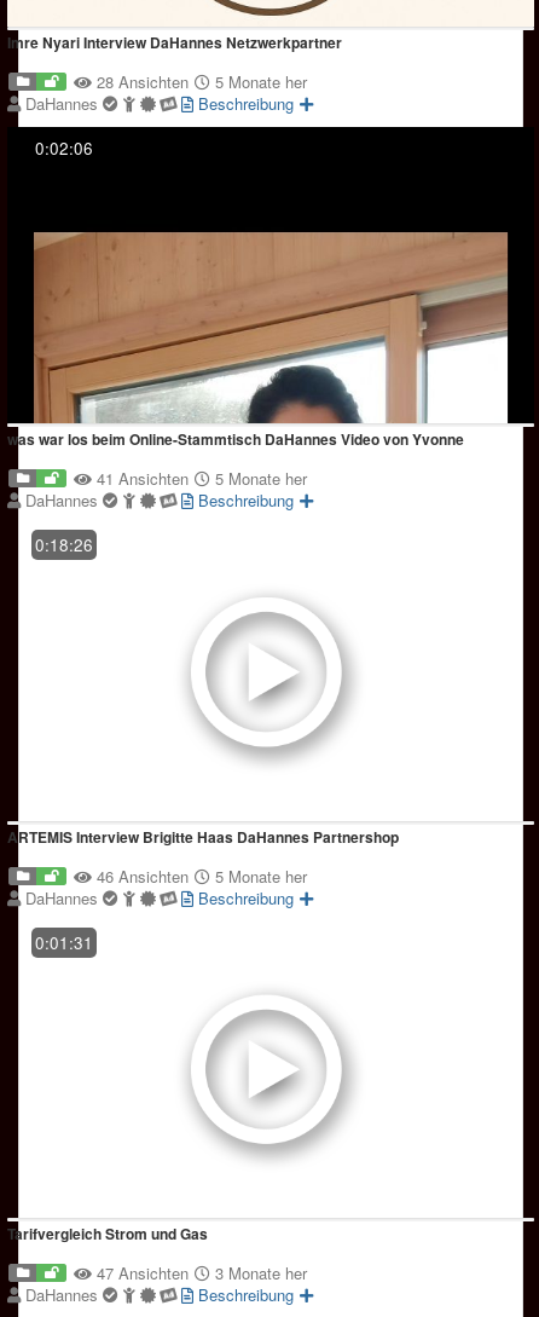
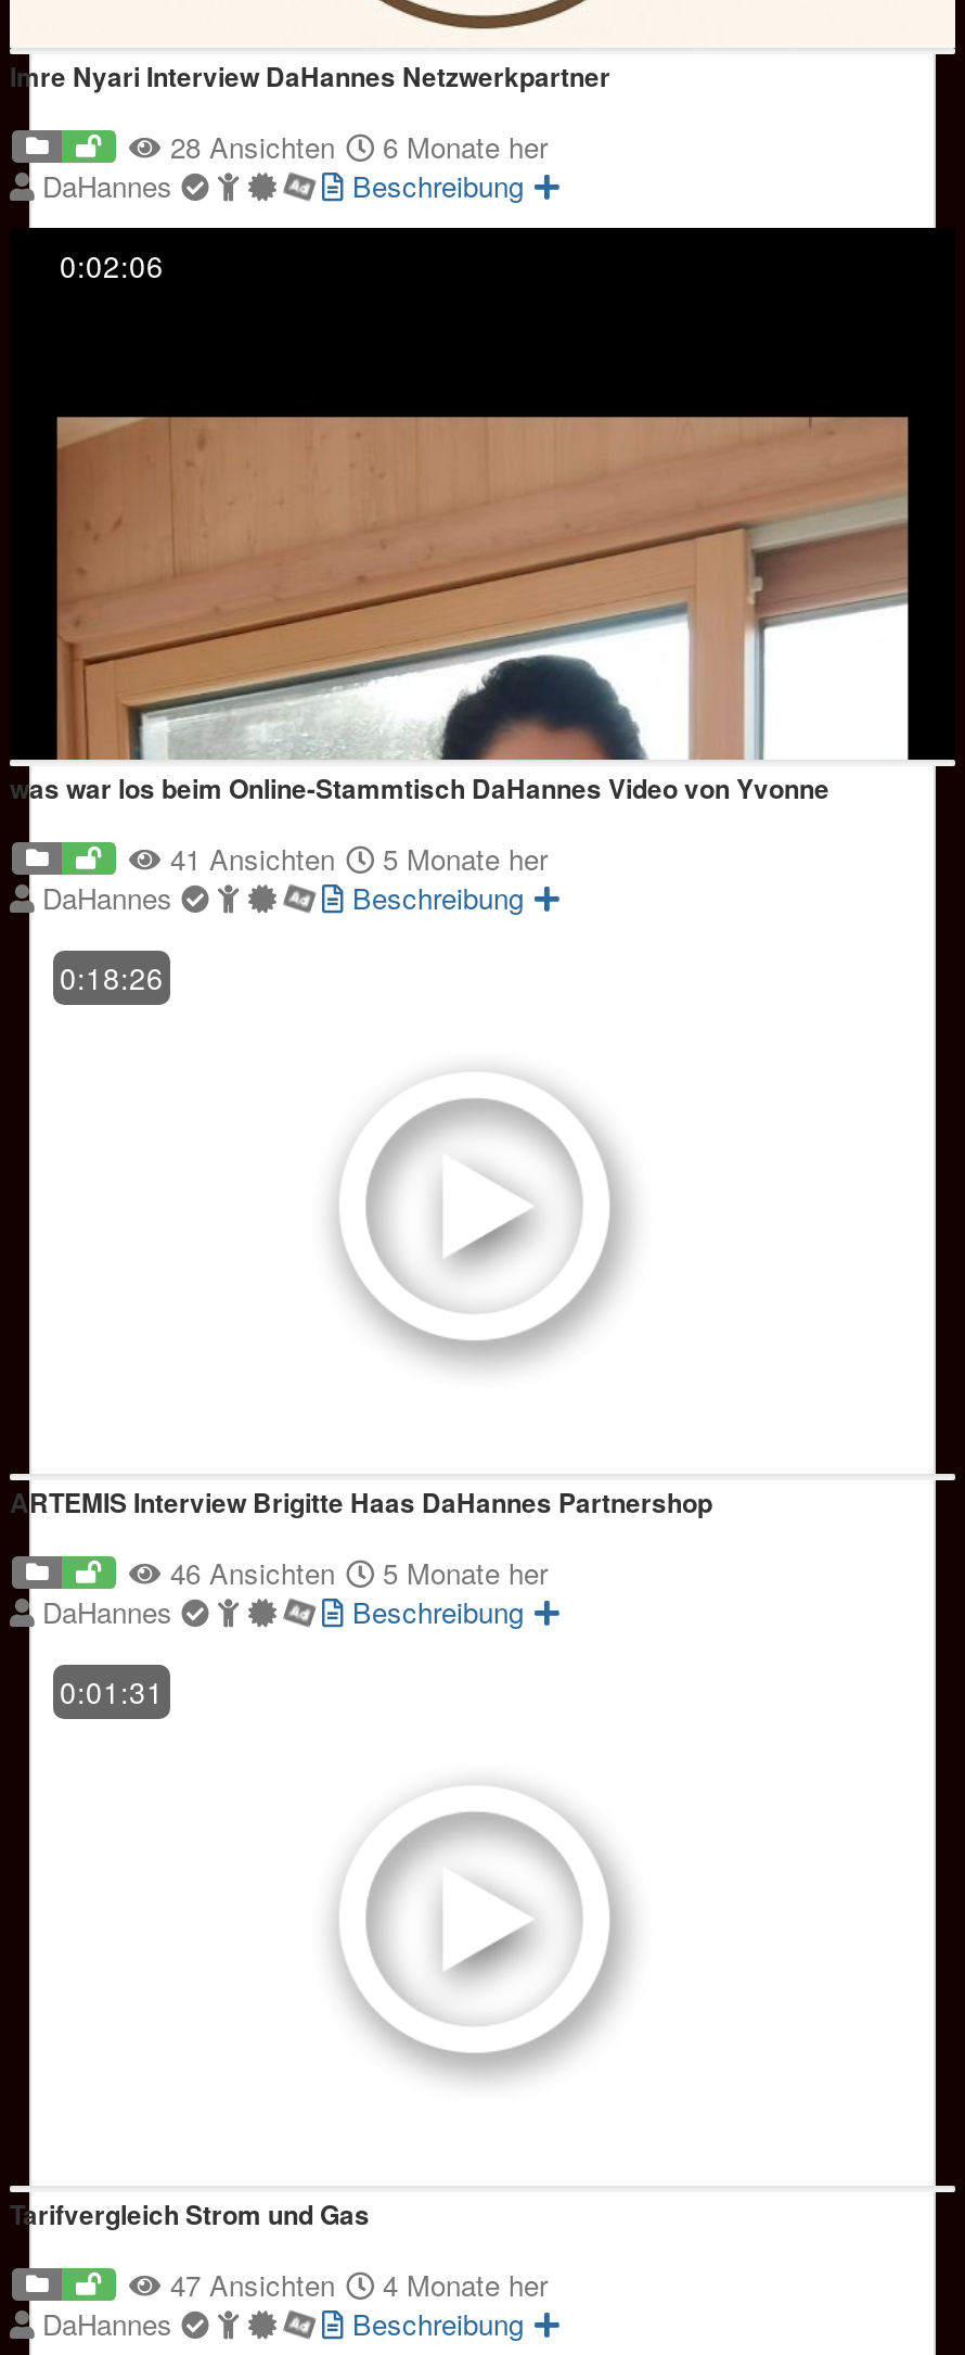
[97,70,307,93] 28 Ansichten 5 Monate her -> [170,126,548,167] 28 Ansichten 6 Monate her
[97,1261,307,1284] 47 Ansichten 3 Monate her -> [170,2263,548,2305] 47 Ansichten 4 Monate her

